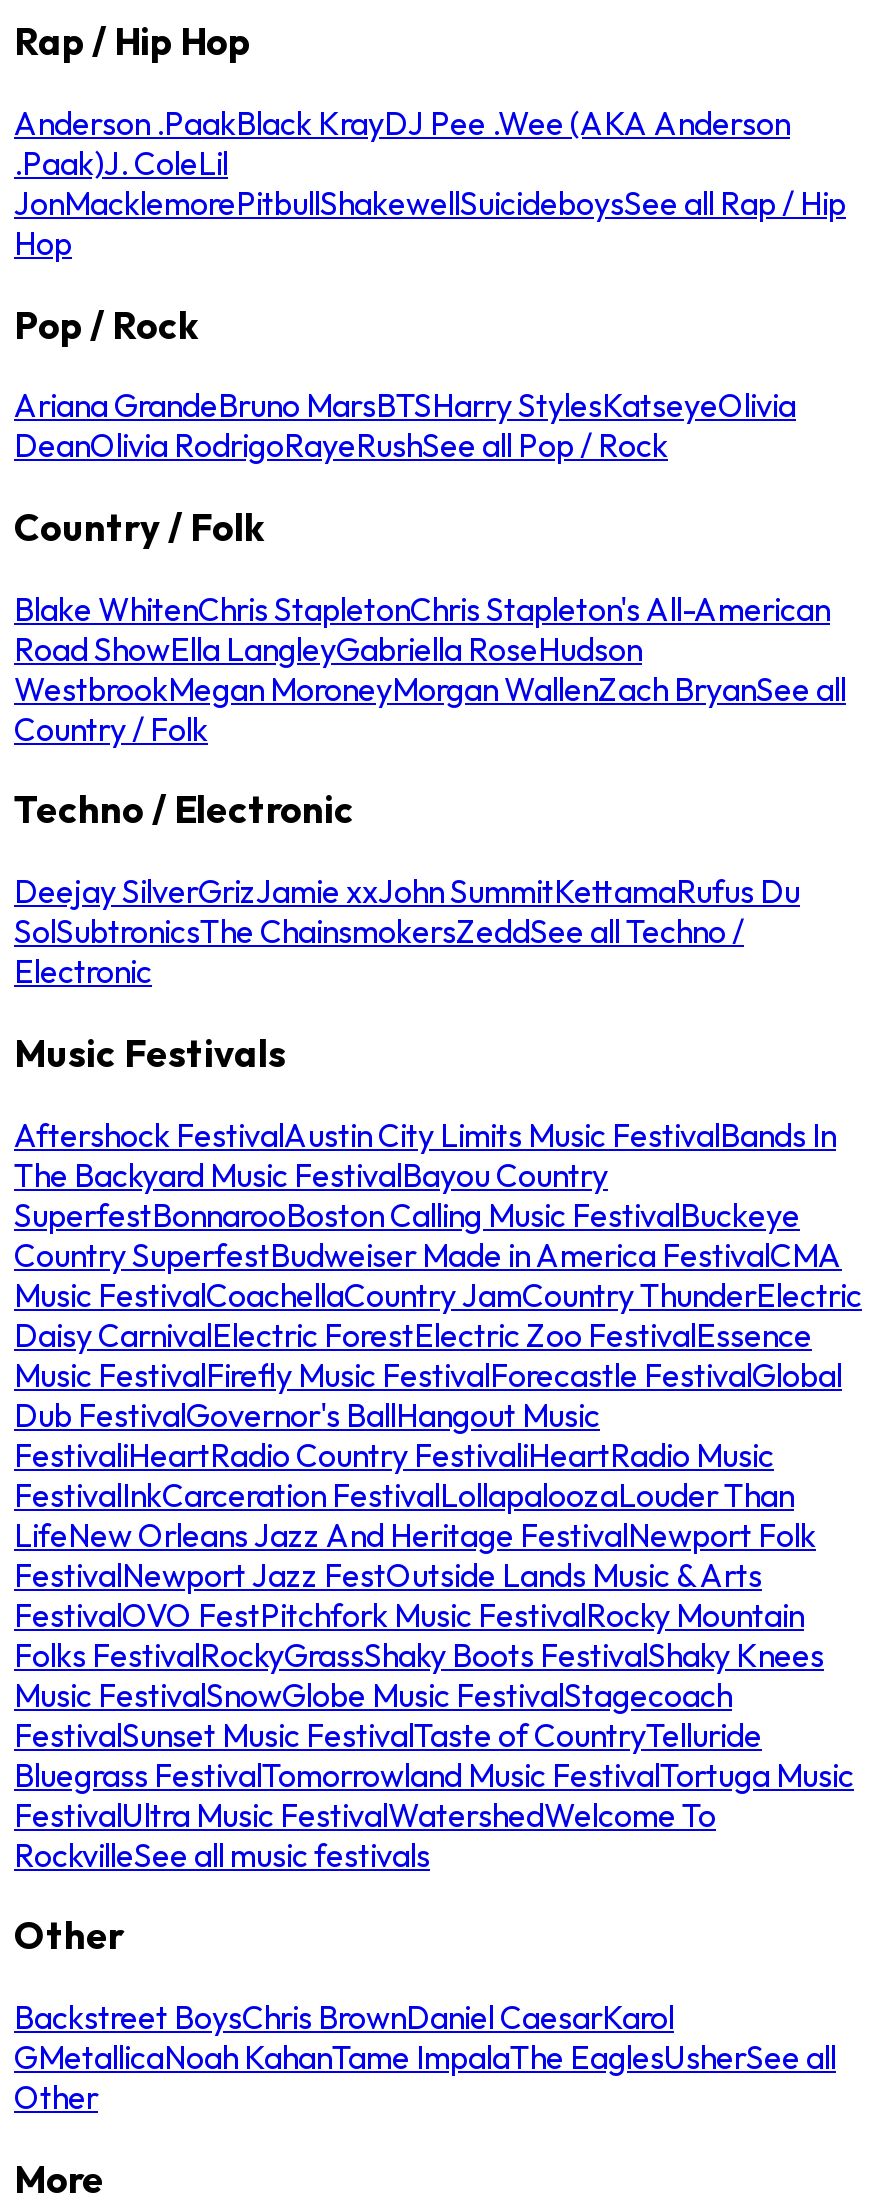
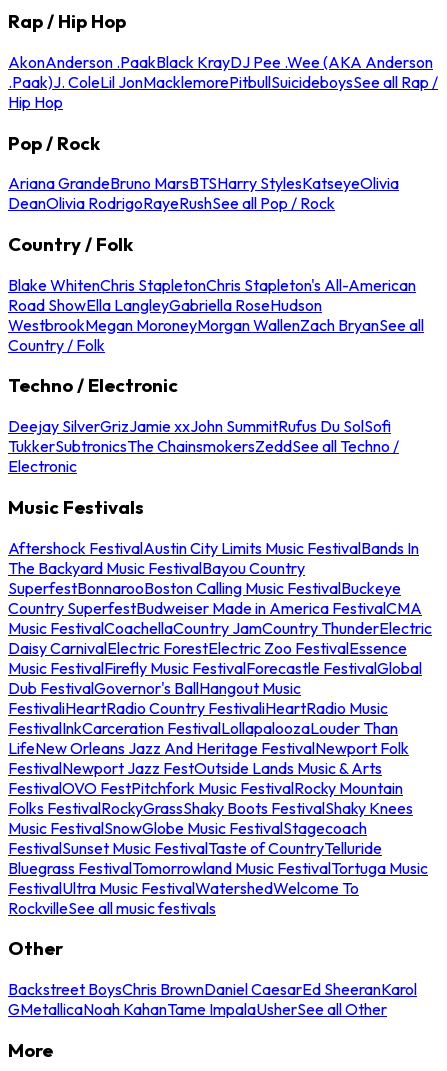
[14,103,846,263] Anderson .PaakBlack KrayDJ Pee .Wee (AKA Anderson | .Paak)J. ColeLil | JonMacklemorePitbullShakewellSuicideboysSee all Rap / Hip | Hop -> [8,52,438,112] AkonAnderson .PaakBlack KrayDJ Pee .Wee (AKA Anderson | .Paak)J. ColeLil JonMacklemorePitbullSuicideboysSee all Rap / | Hip Hop
[14,871,800,951] Deejay SilverGrizJamie xxJohn SummitKettamaRufus Du | SolSubtronicsThe ChainsmokersZeddSee all Techno / -> [8,416,399,456] Deejay SilverGrizJamie xxJohn SummitRufus Du SolSofi | TukkerSubtronicsThe ChainsmokersZeddSee all Techno /
[14,1997,836,2117] Backstreet BoysChris BrownDaniel CaesarKarol | GMetallicaNoah KahanTame ImpalaThe EaglesUsherSee all | Other -> [8,979,417,1019] Backstreet BoysChris BrownDaniel CaesarEd SheeranKarol | GMetallicaNoah KahanTame ImpalaUsherSee all Other

